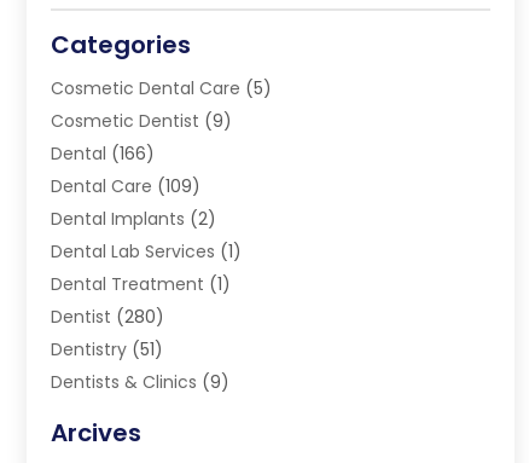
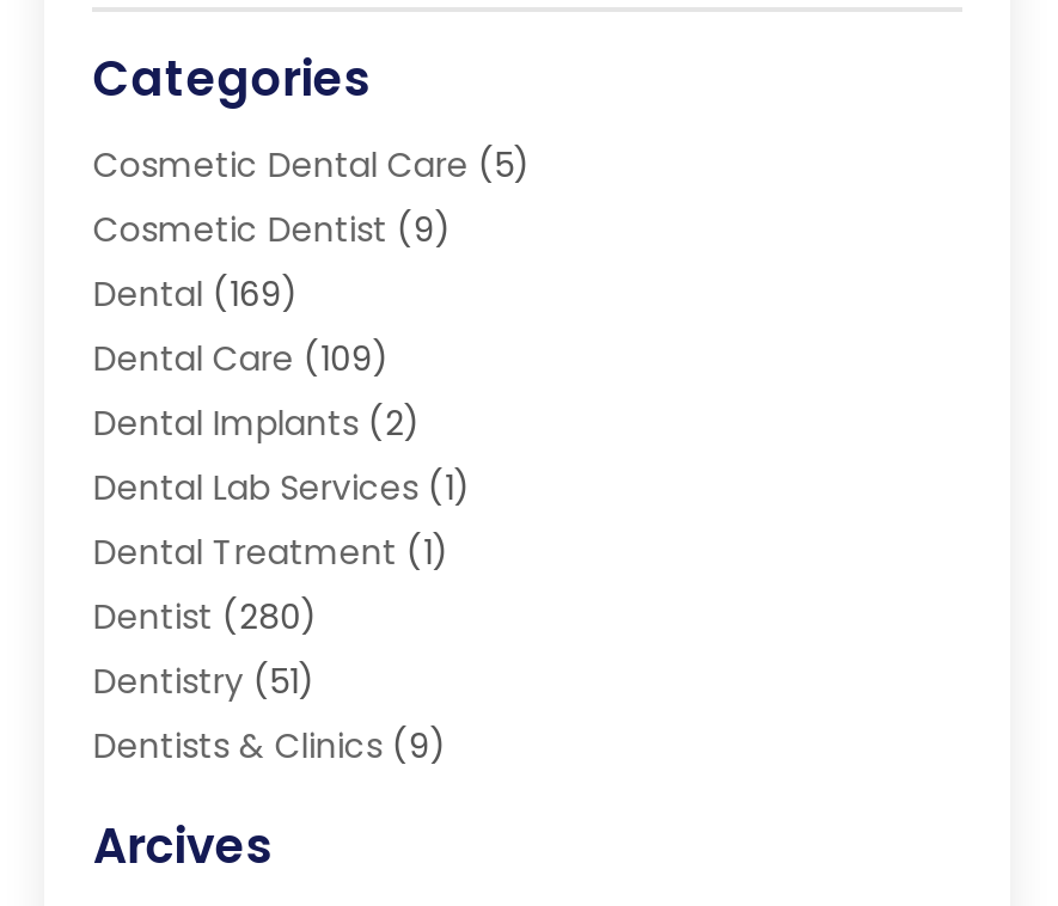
[51,142,155,166] Dental (166) -> [93,270,299,318] Dental (169)

